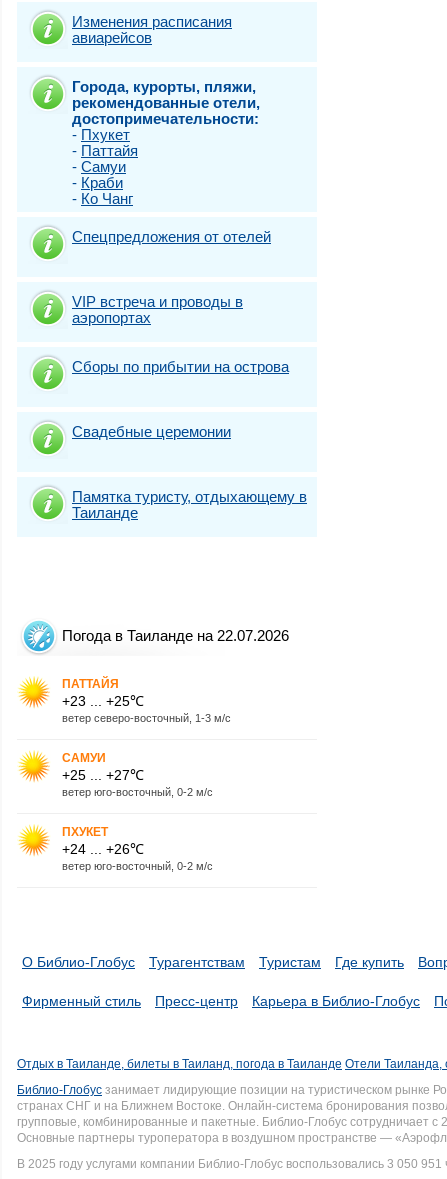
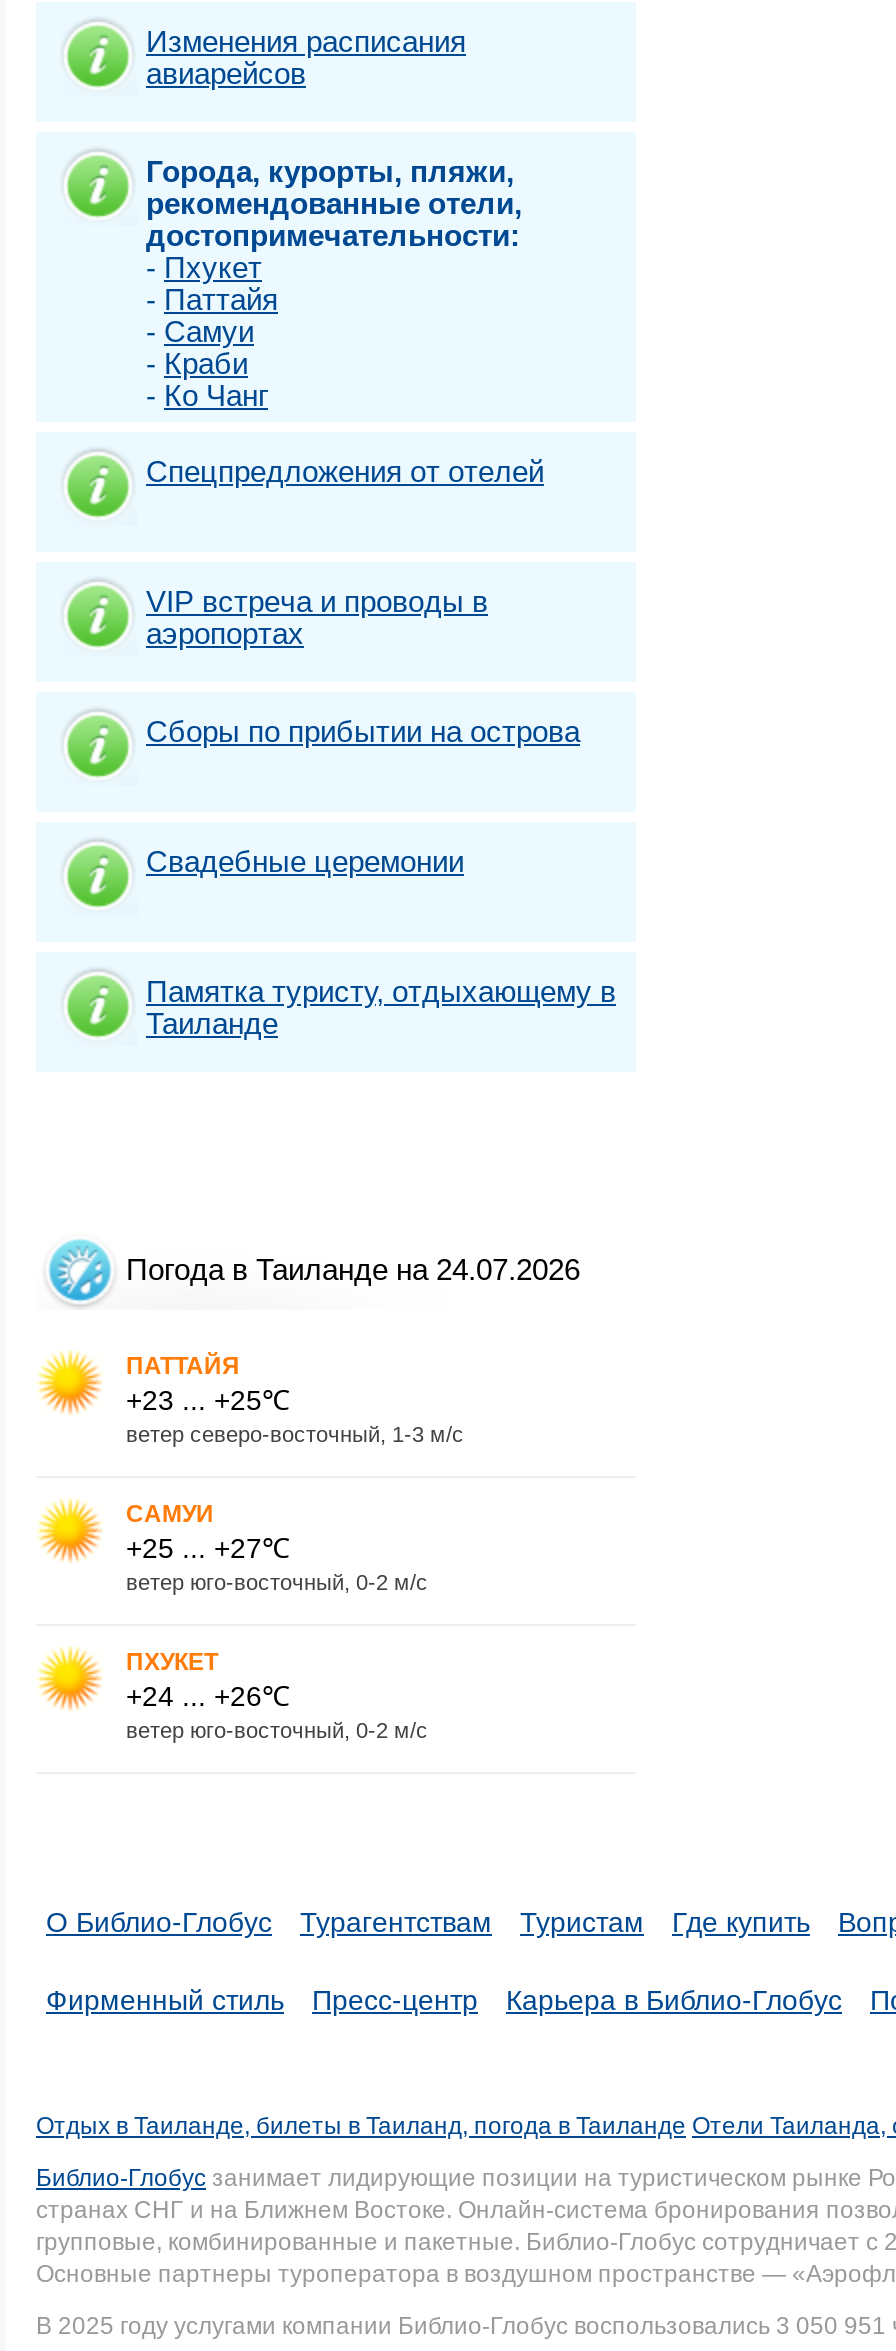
[62,627,289,644] Погода в Таиланде на 22.07.2026 -> [126,1252,580,1286] Погода в Таиланде на 24.07.2026

